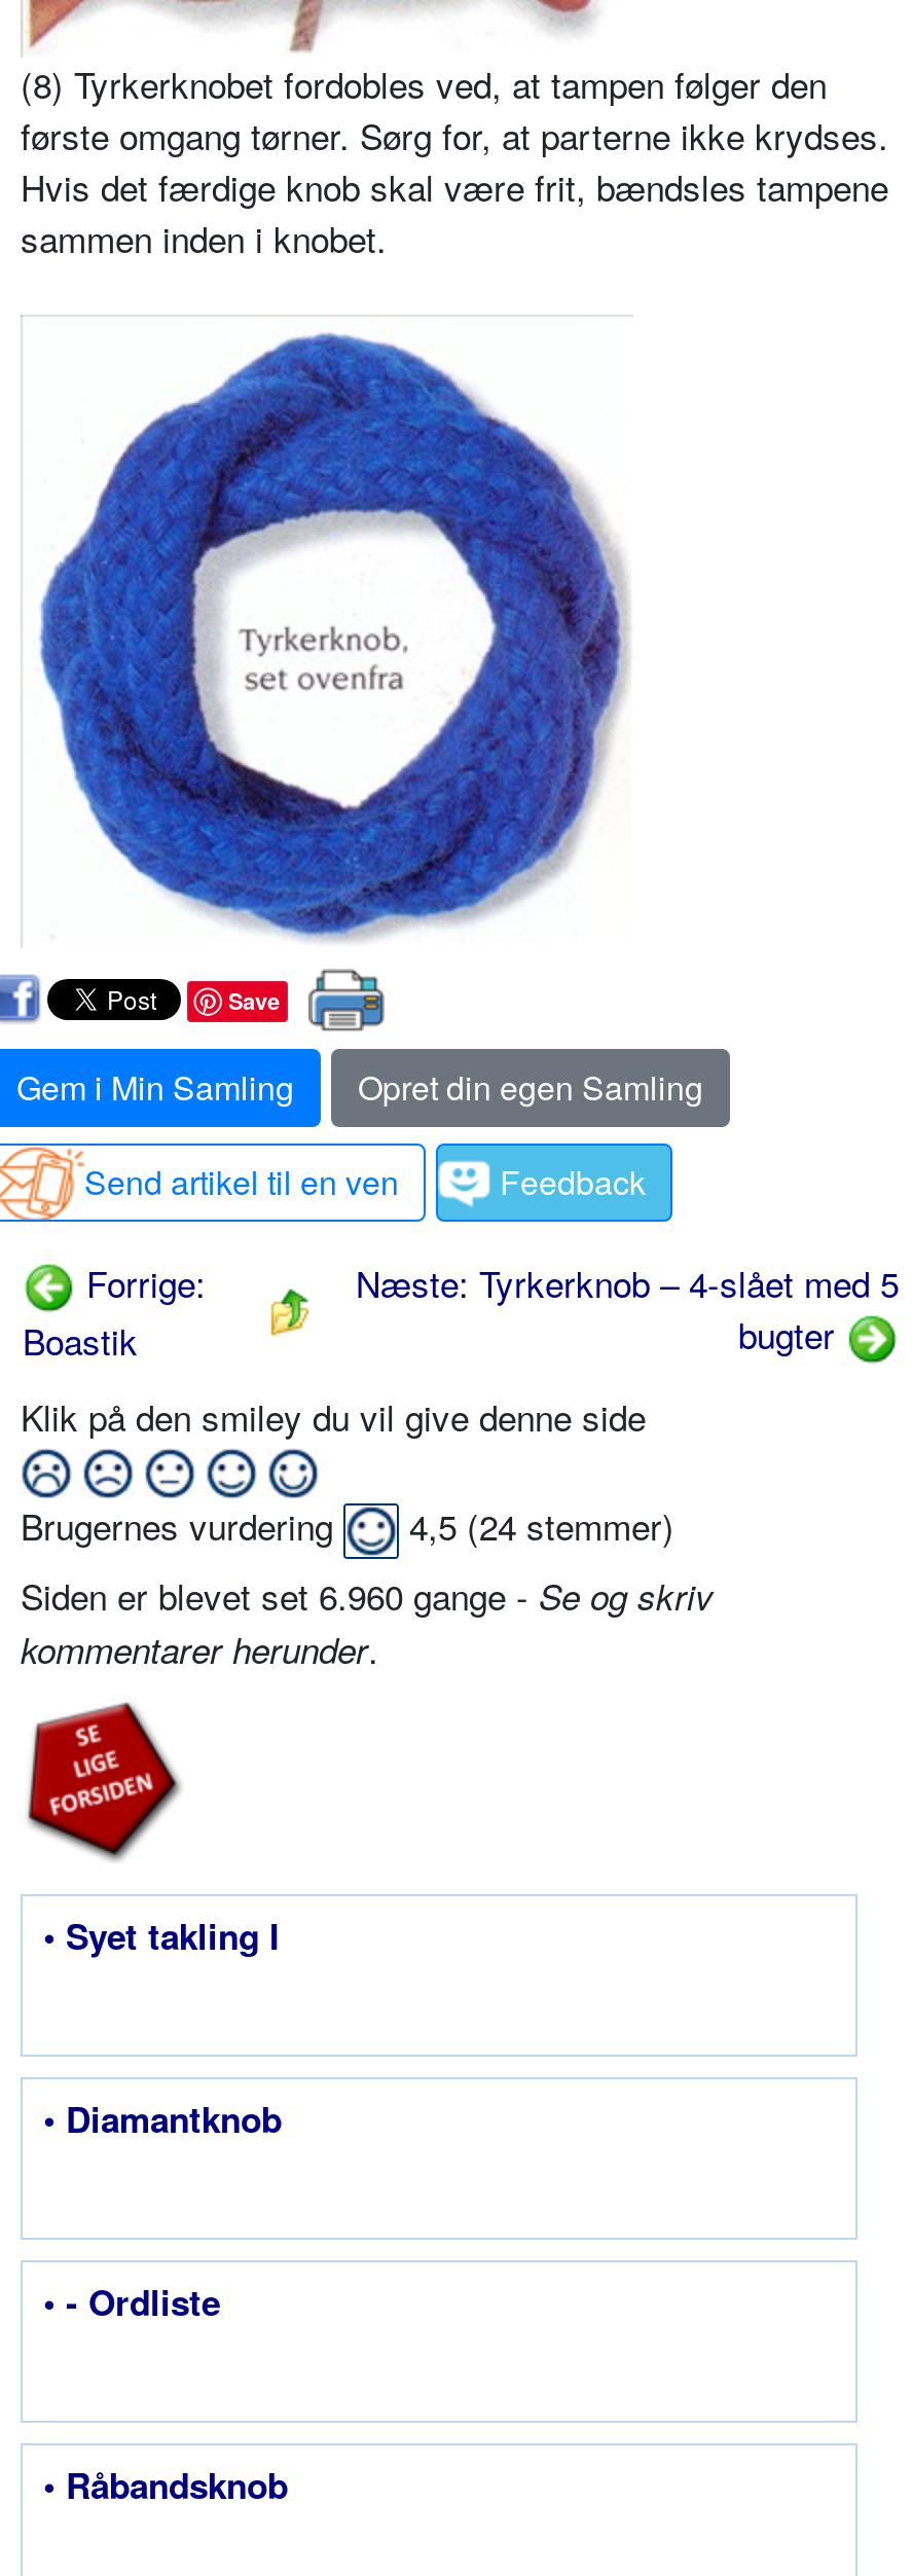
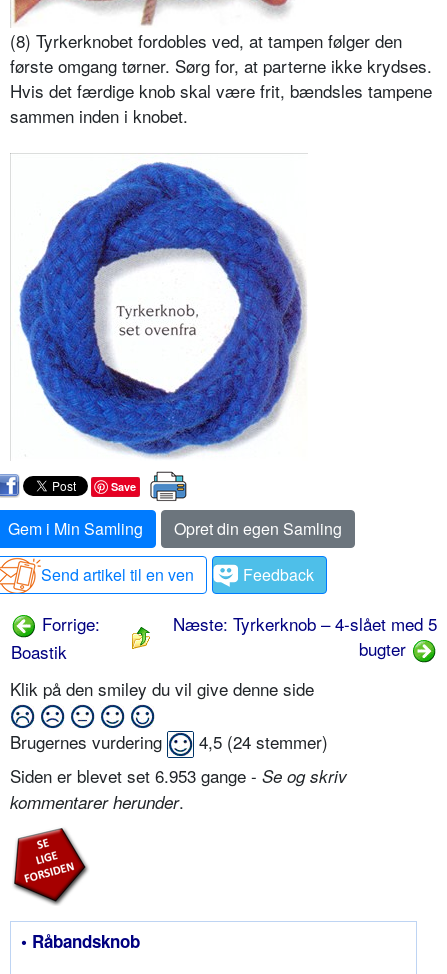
[21,1569,714,1620] Siden er blevet set 6.960 gange - Se og skriv -> [10,763,347,788] Siden er blevet set 6.953 gange - Se og skriv
[43,1910,280,1959] • Syet takling I -> none
[43,2093,282,2142] • Diamantknob -> none
[43,2276,220,2325] • - Ordliste -> none

